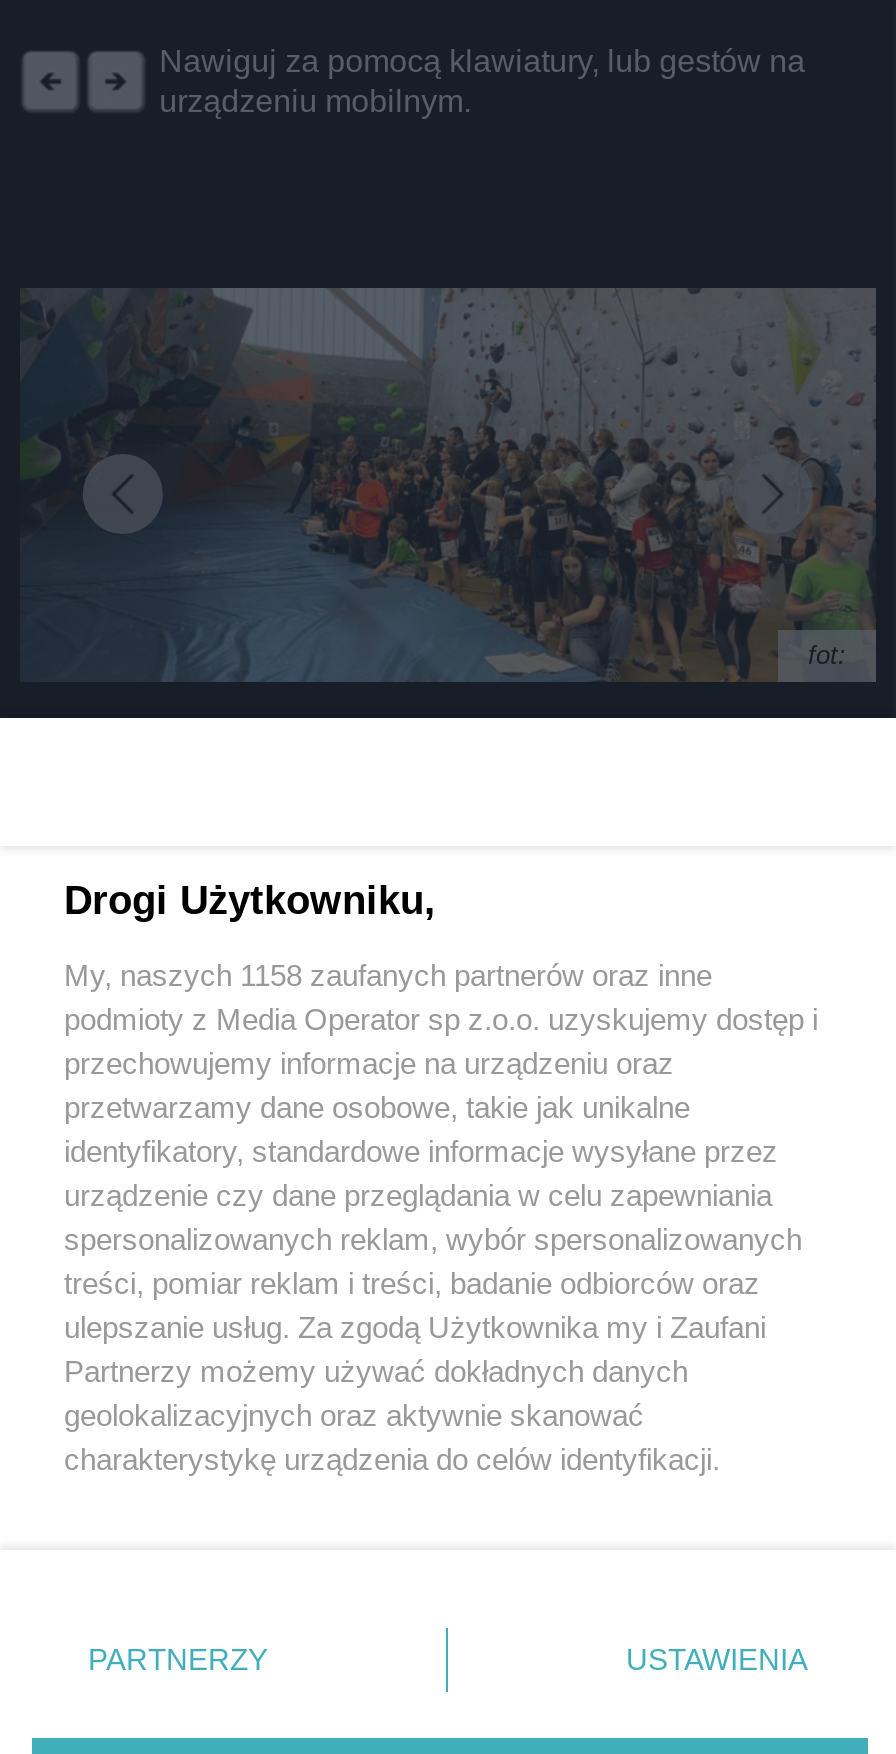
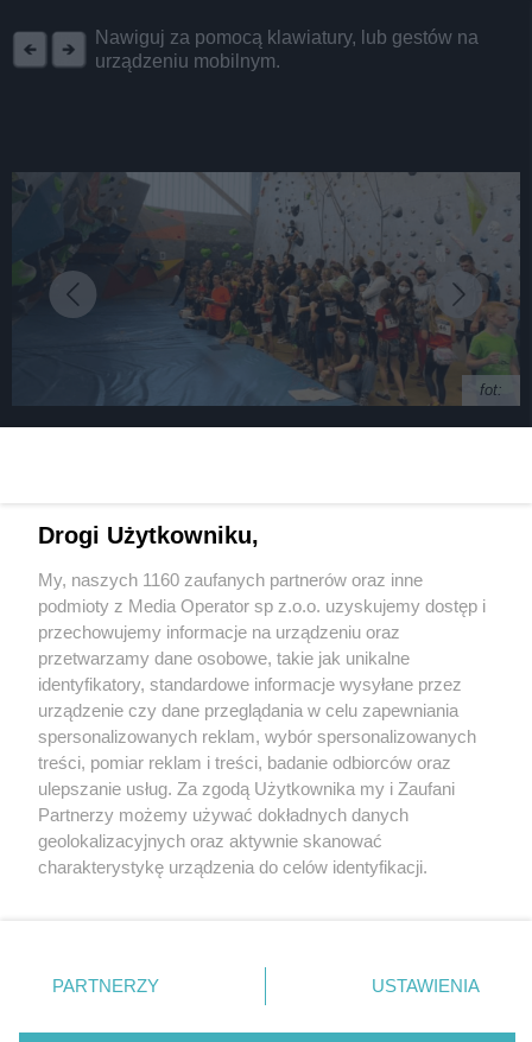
[64,958,712,992] My, naszych 1158 zaufanych partnerów oraz inne -> [38,570,423,590] My, naszych 1160 zaufanych partnerów oraz inne

